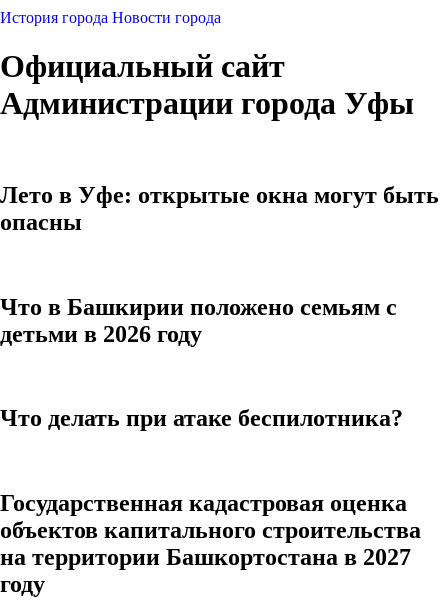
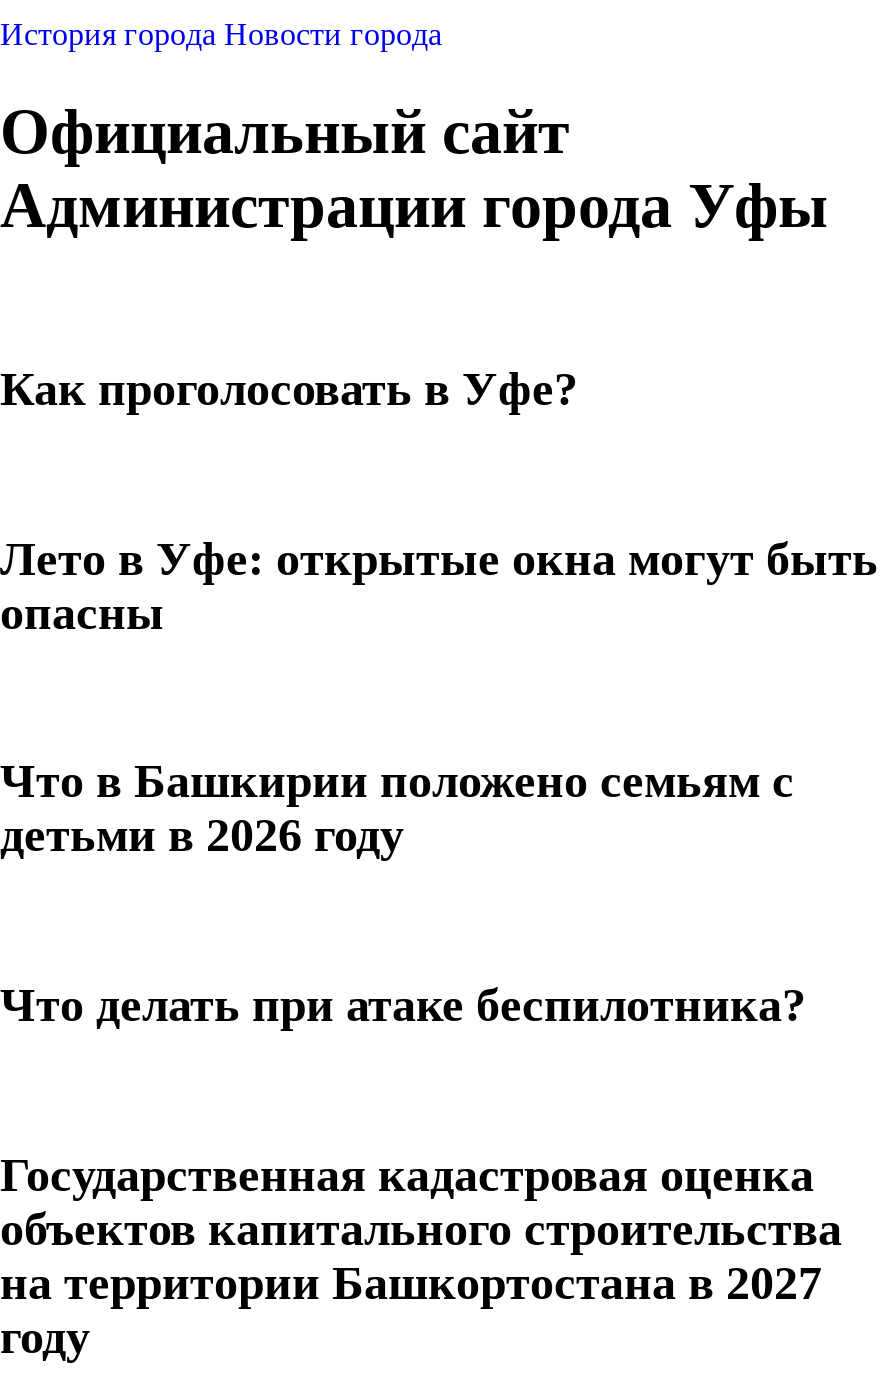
none -> [0,363,578,415] Как проголосовать в Уфе?

